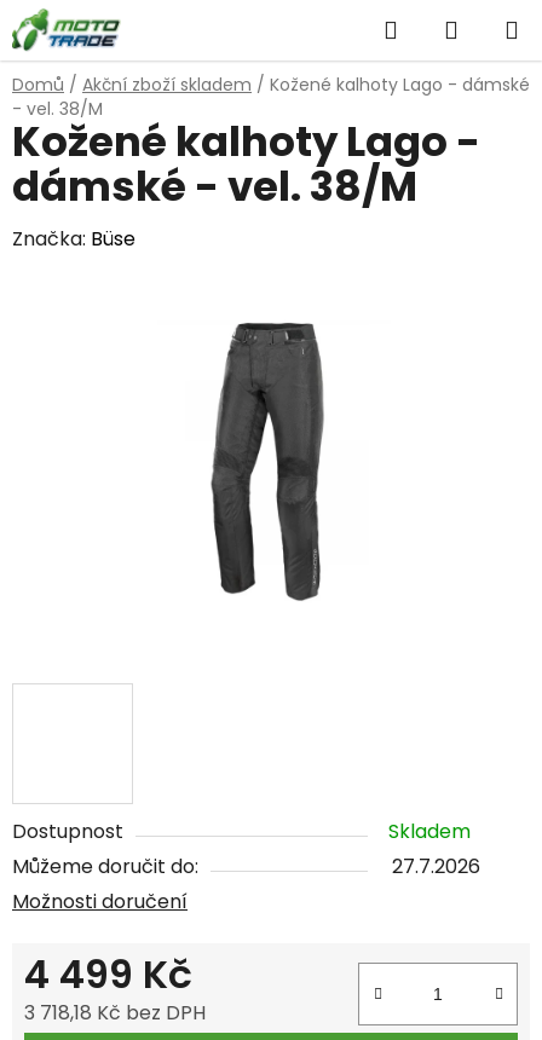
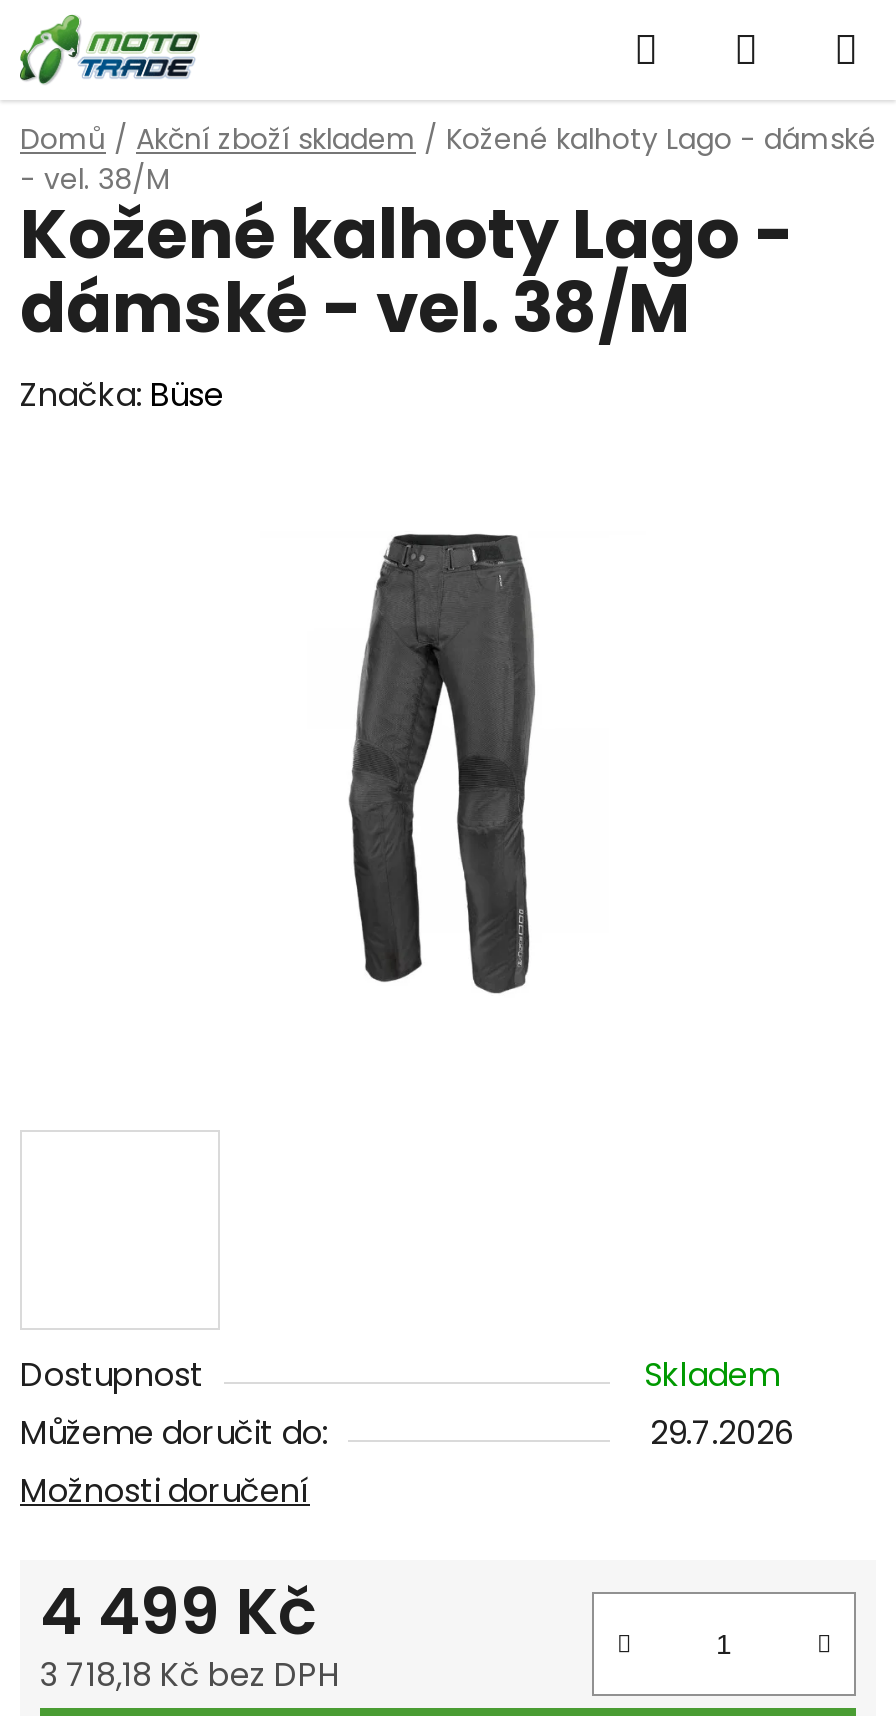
[392,853,480,881] 27.7.2026 -> [650,1411,794,1457] 29.7.2026

